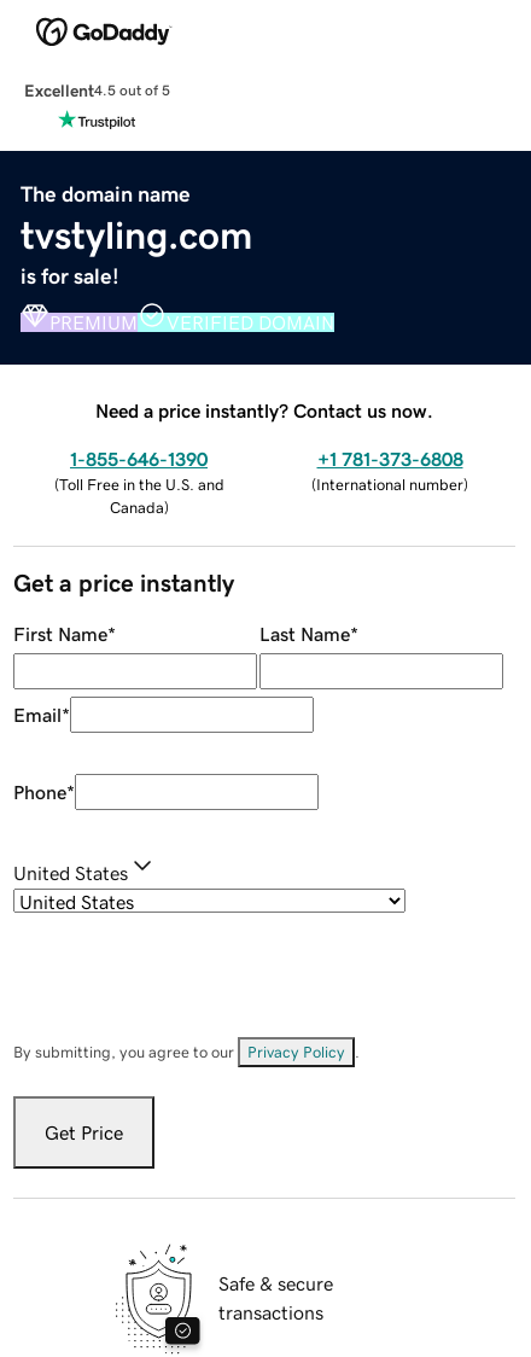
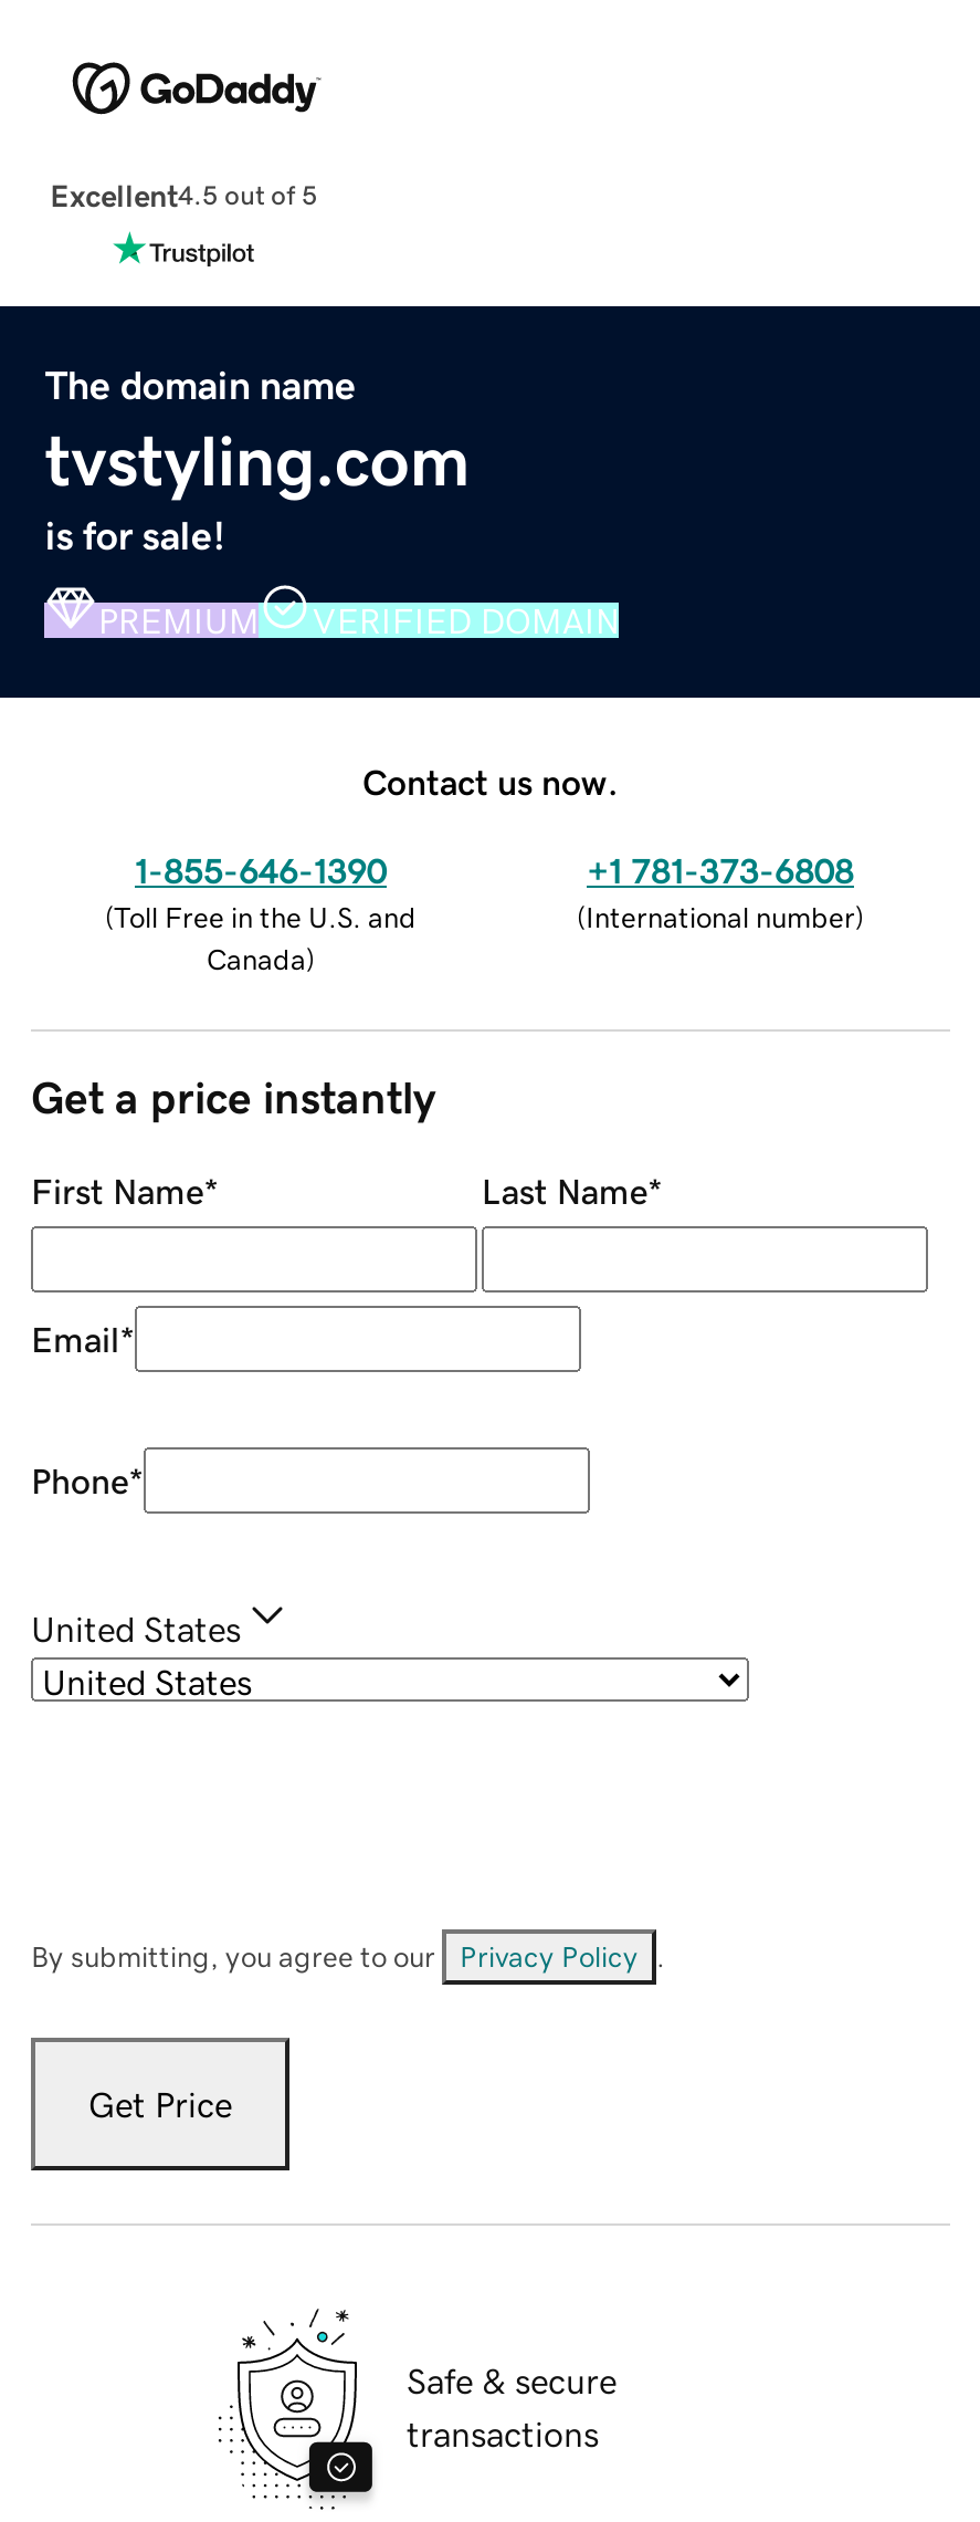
[95,400,433,420] Need a price instantly? Contact us now. -> [362,763,619,799] Contact us now.

